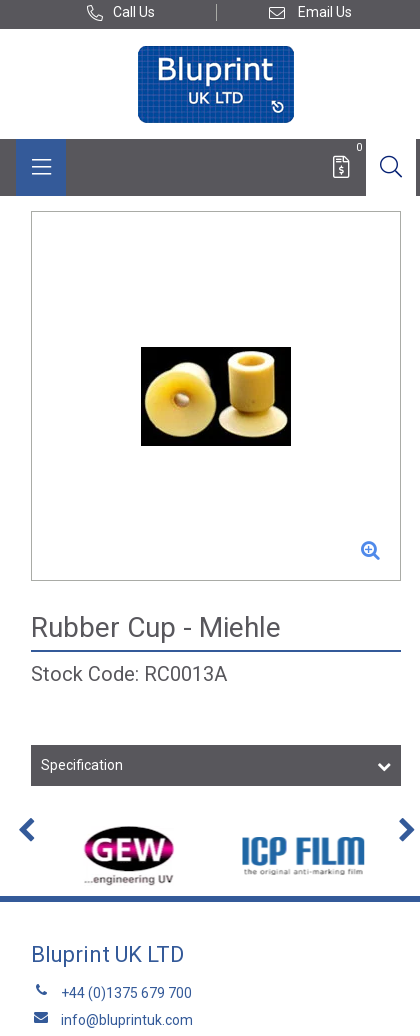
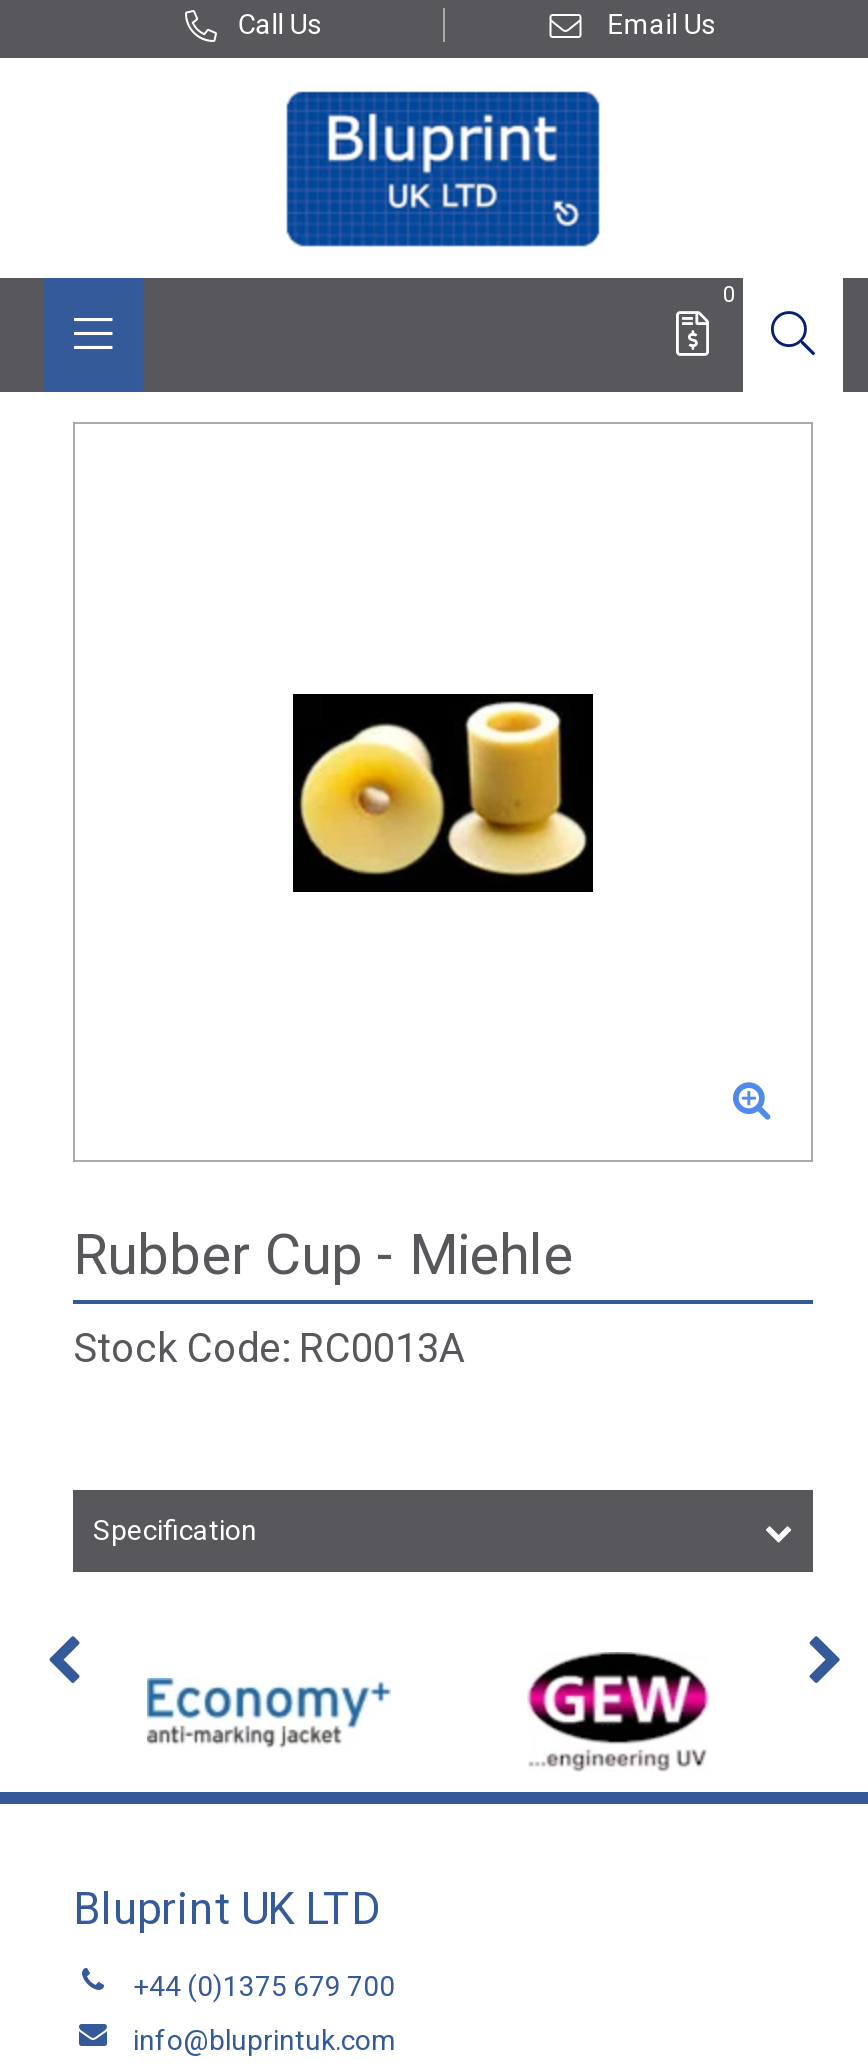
[68,825,189,886] [image] -> [145,1652,391,1770] [image]
[241,826,365,885] [image] -> [495,1650,739,1772] [image]

